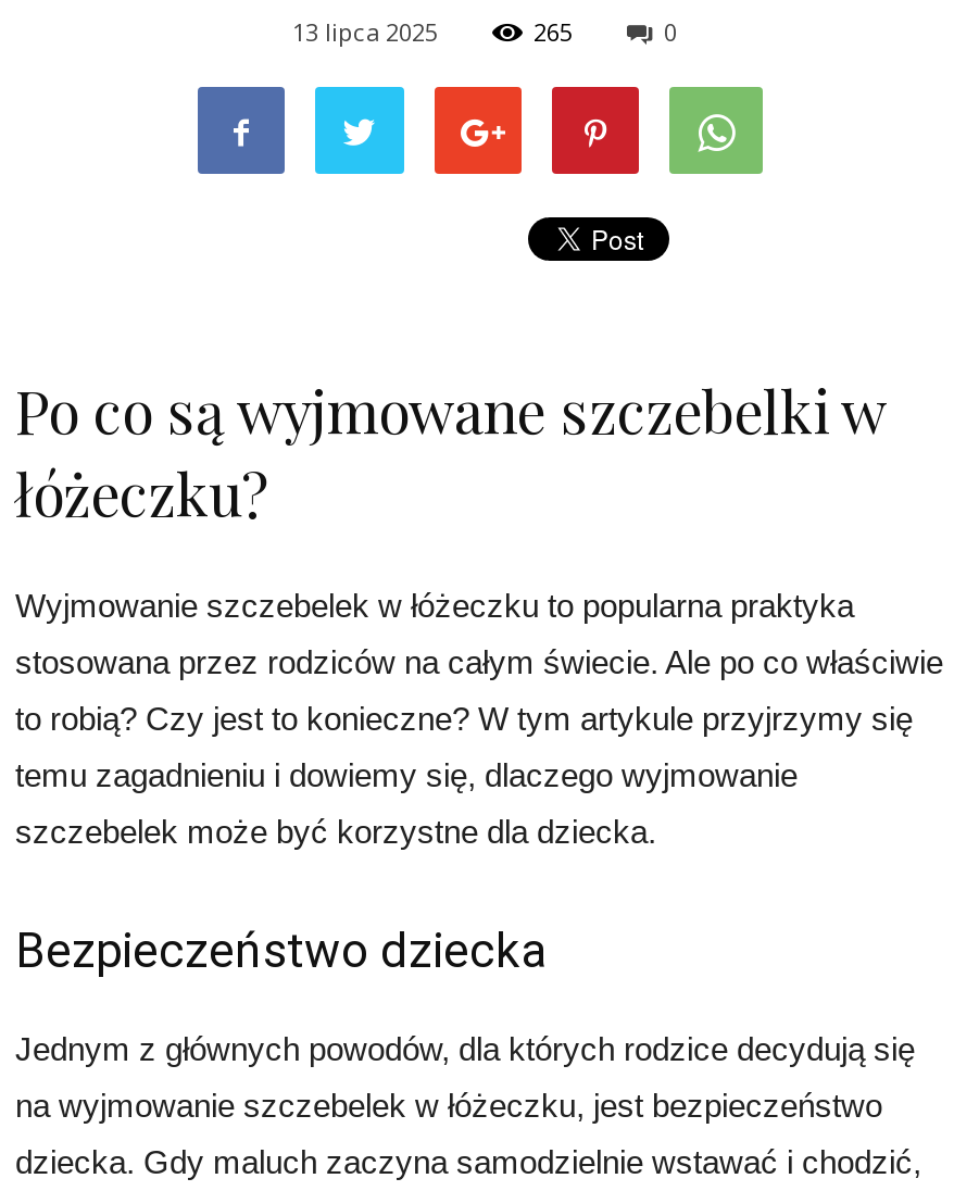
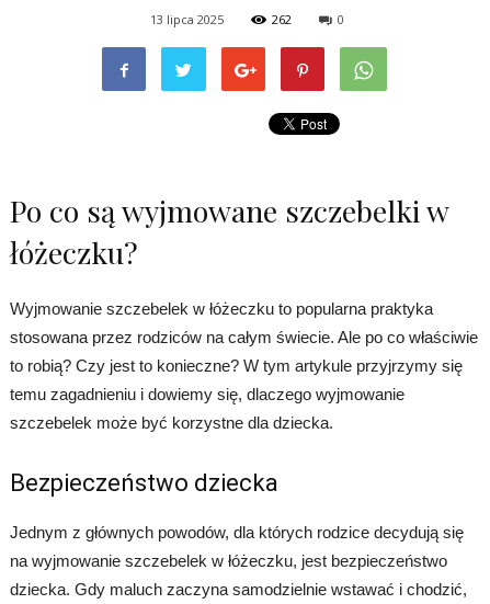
[534,15,573,48] 265 -> [271,11,291,27] 262

